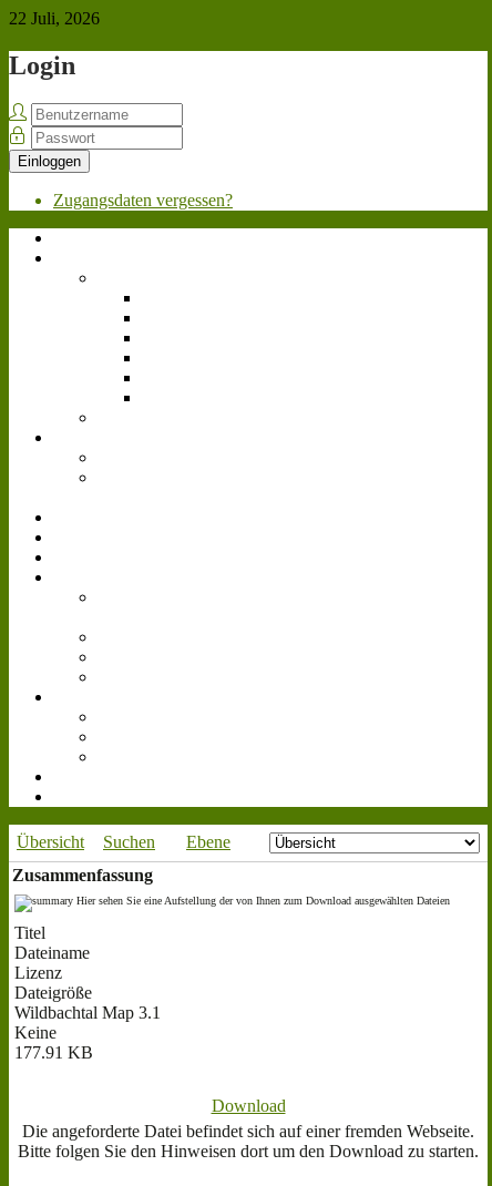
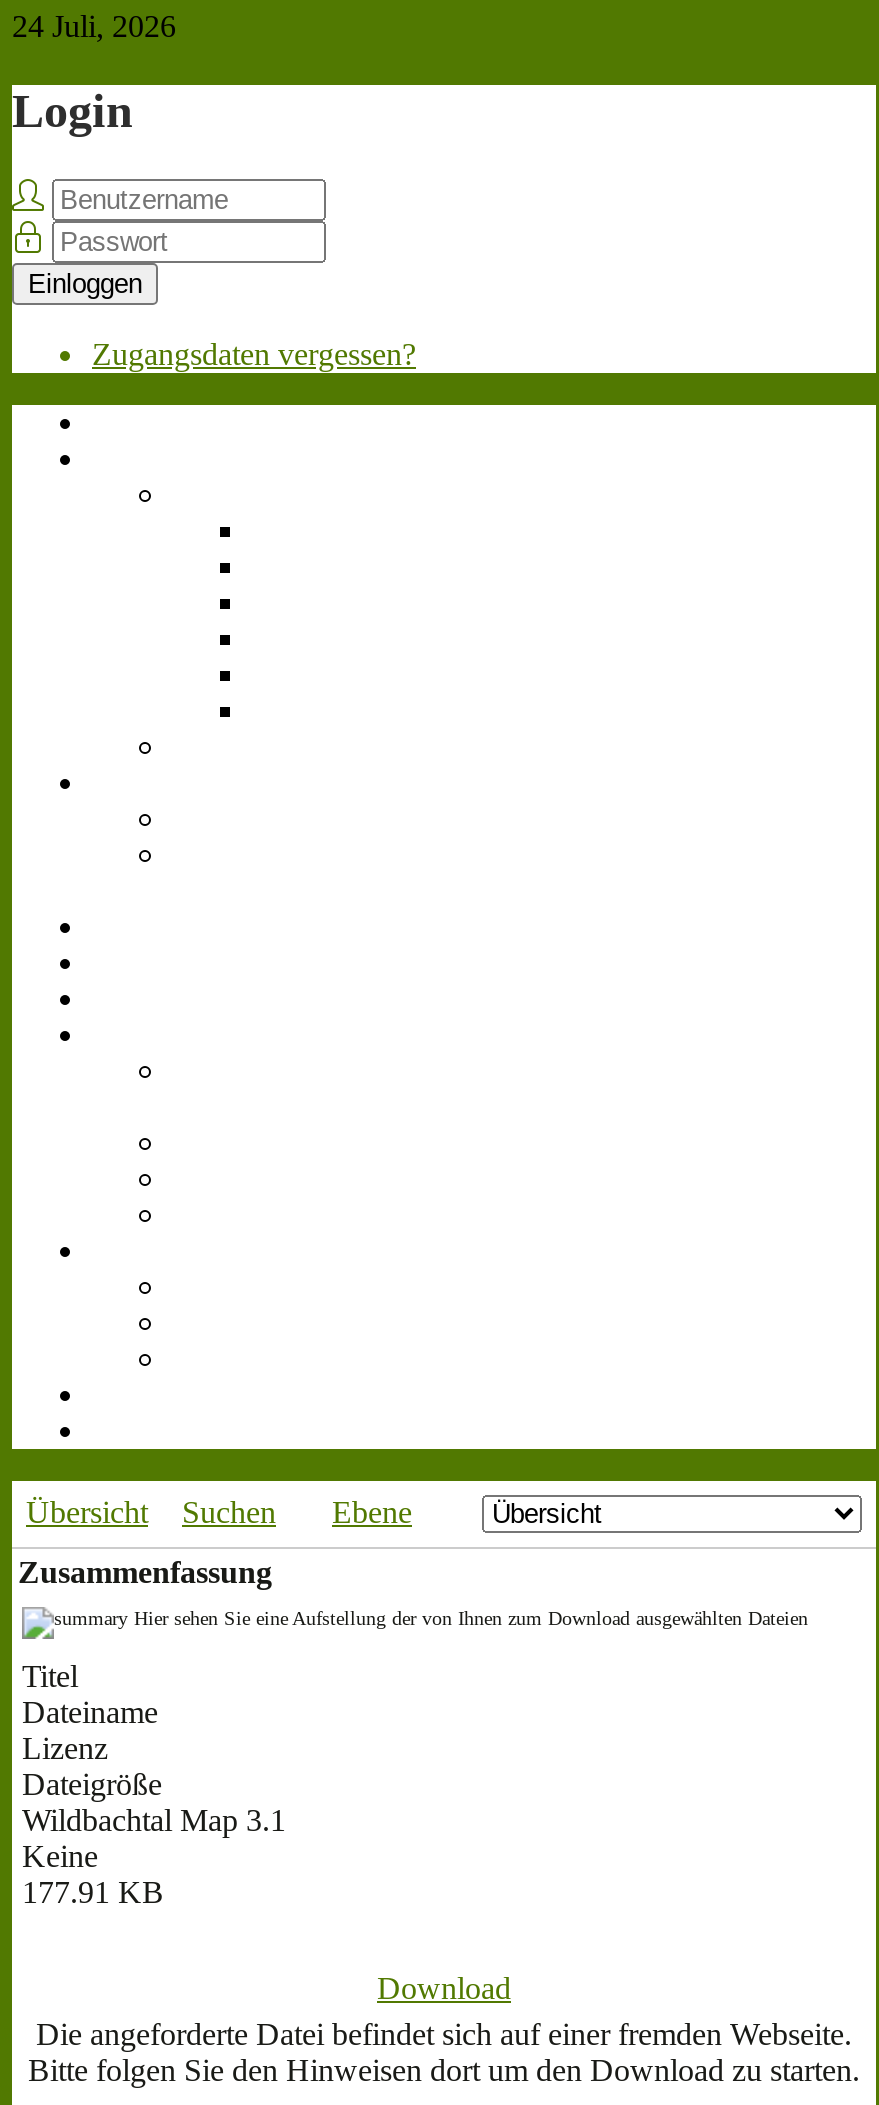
[9,9,100,28] 22 Juli, 2026 -> [12,9,176,43] 24 Juli, 2026

